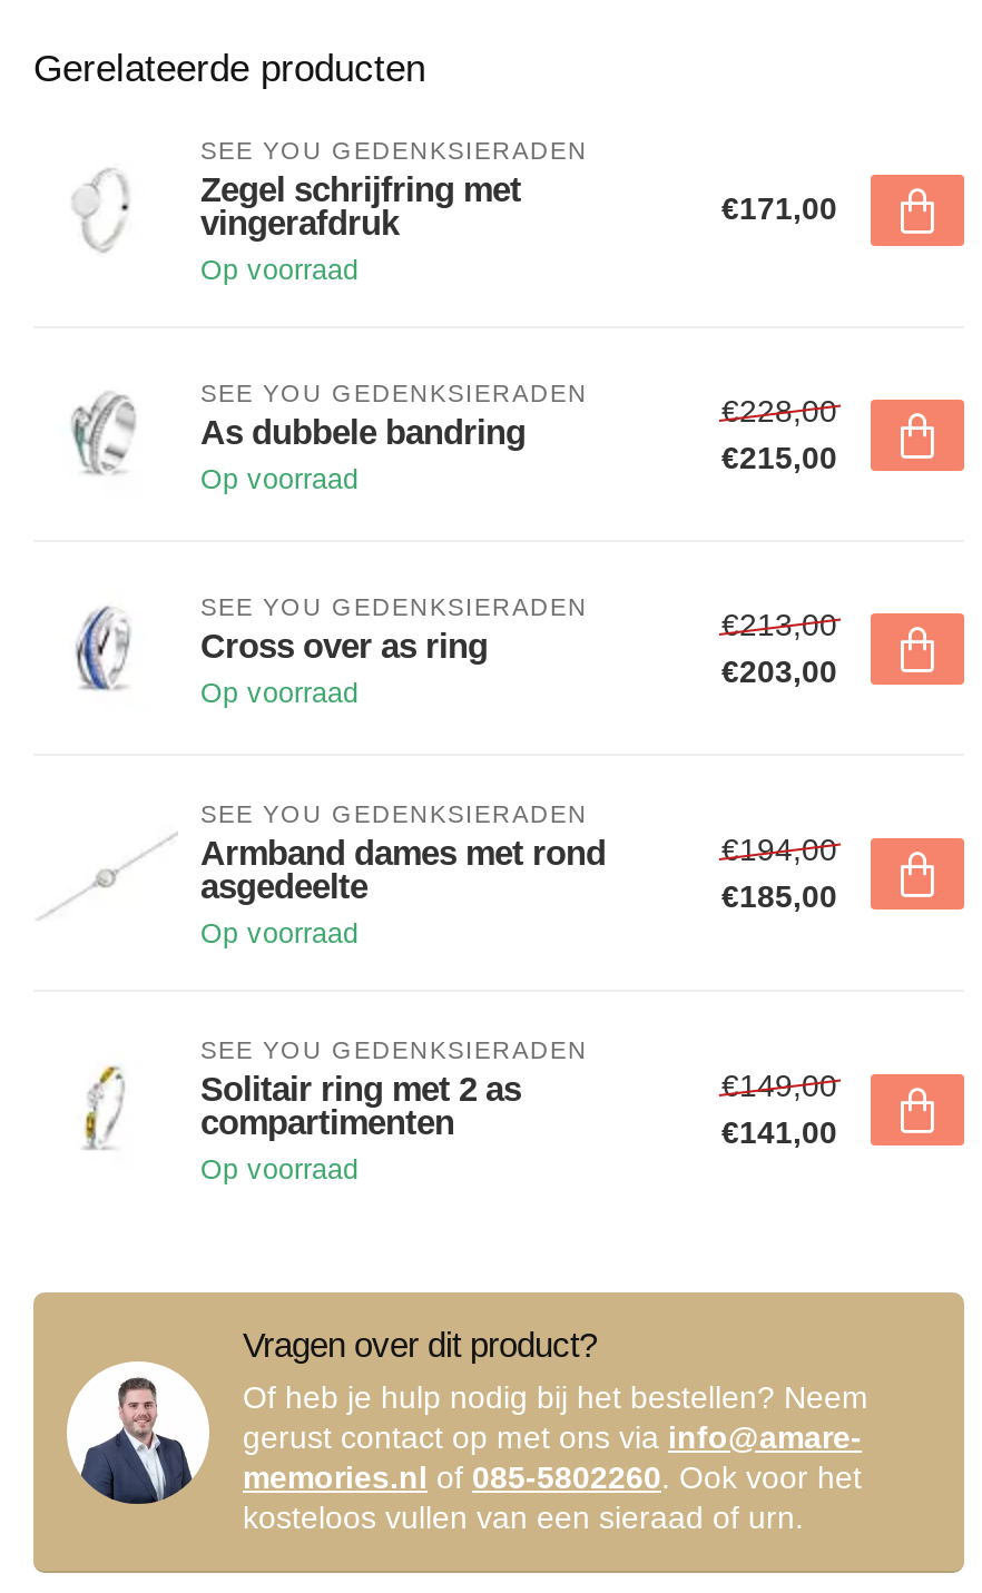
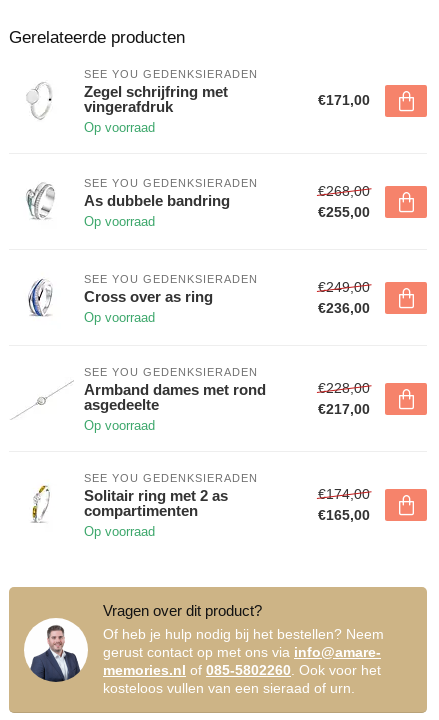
[721,392,837,427] €228,00 -> [318,182,370,198] €268,00
[721,439,837,474] €215,00 -> [318,203,370,219] €255,00
[721,606,837,641] €213,00 -> [318,278,370,294] €249,00
[721,652,837,688] €203,00 -> [318,299,370,315] €236,00
[721,830,837,866] €194,00 -> [318,379,370,395] €228,00
[721,877,837,913] €185,00 -> [318,400,370,416] €217,00
[721,1066,837,1102] €149,00 -> [318,485,370,501] €174,00
[721,1113,837,1149] €141,00 -> [318,506,370,522] €165,00

